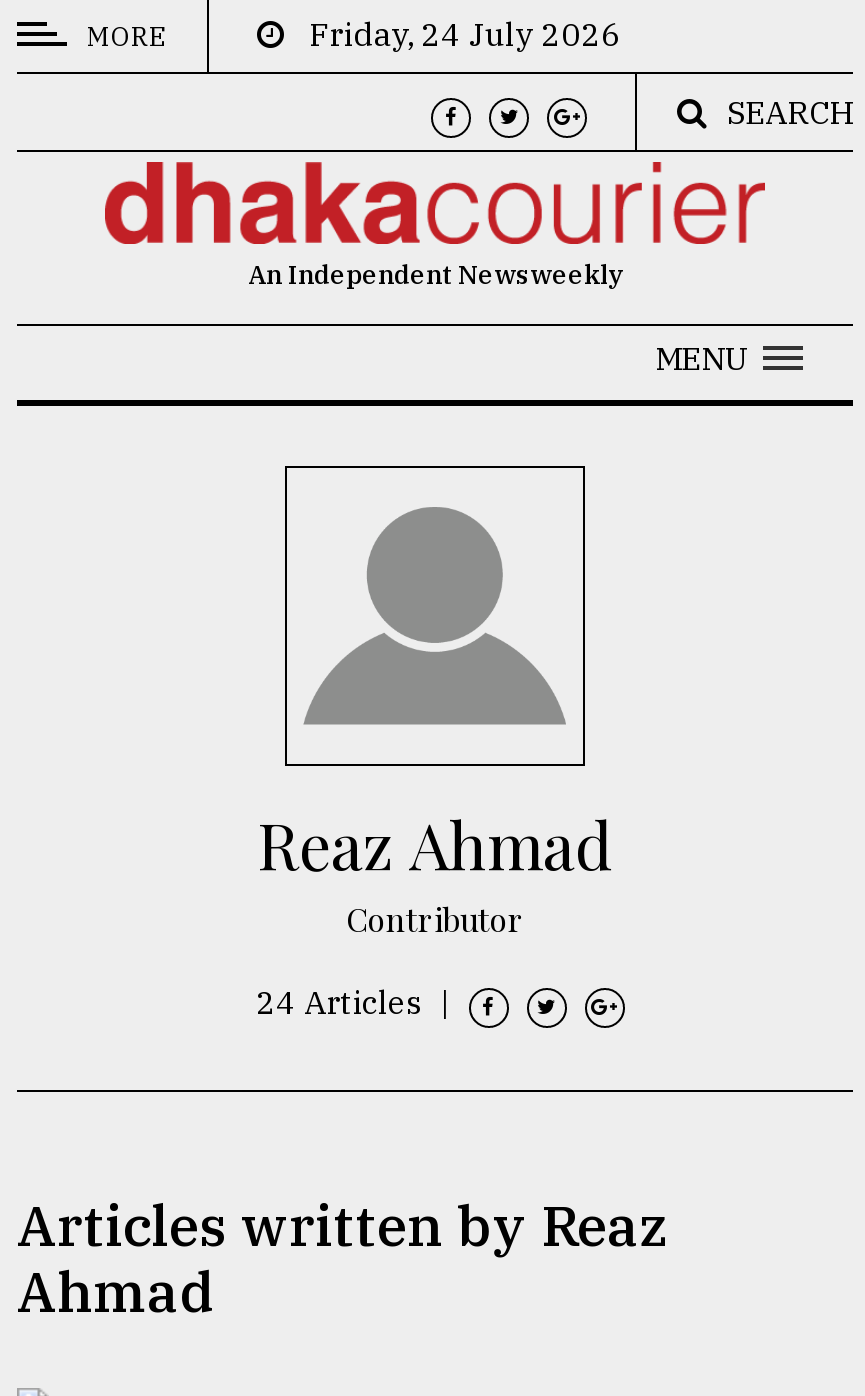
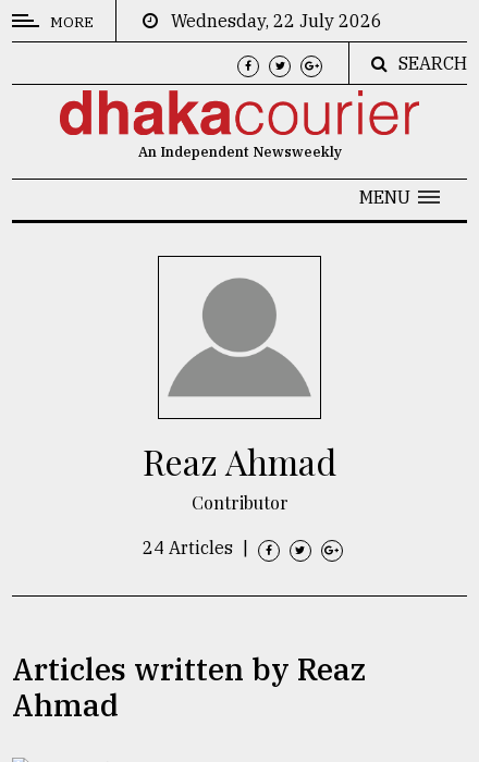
[285,14,621,54] Friday, 24 July 2026 -> [158,10,382,32] Wednesday, 22 July 2026

